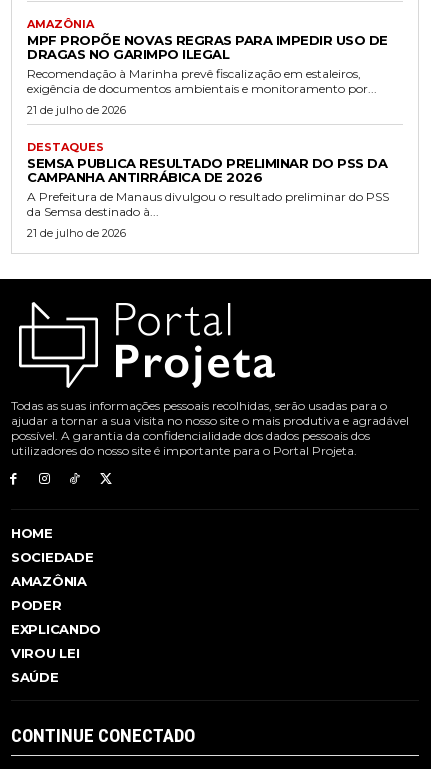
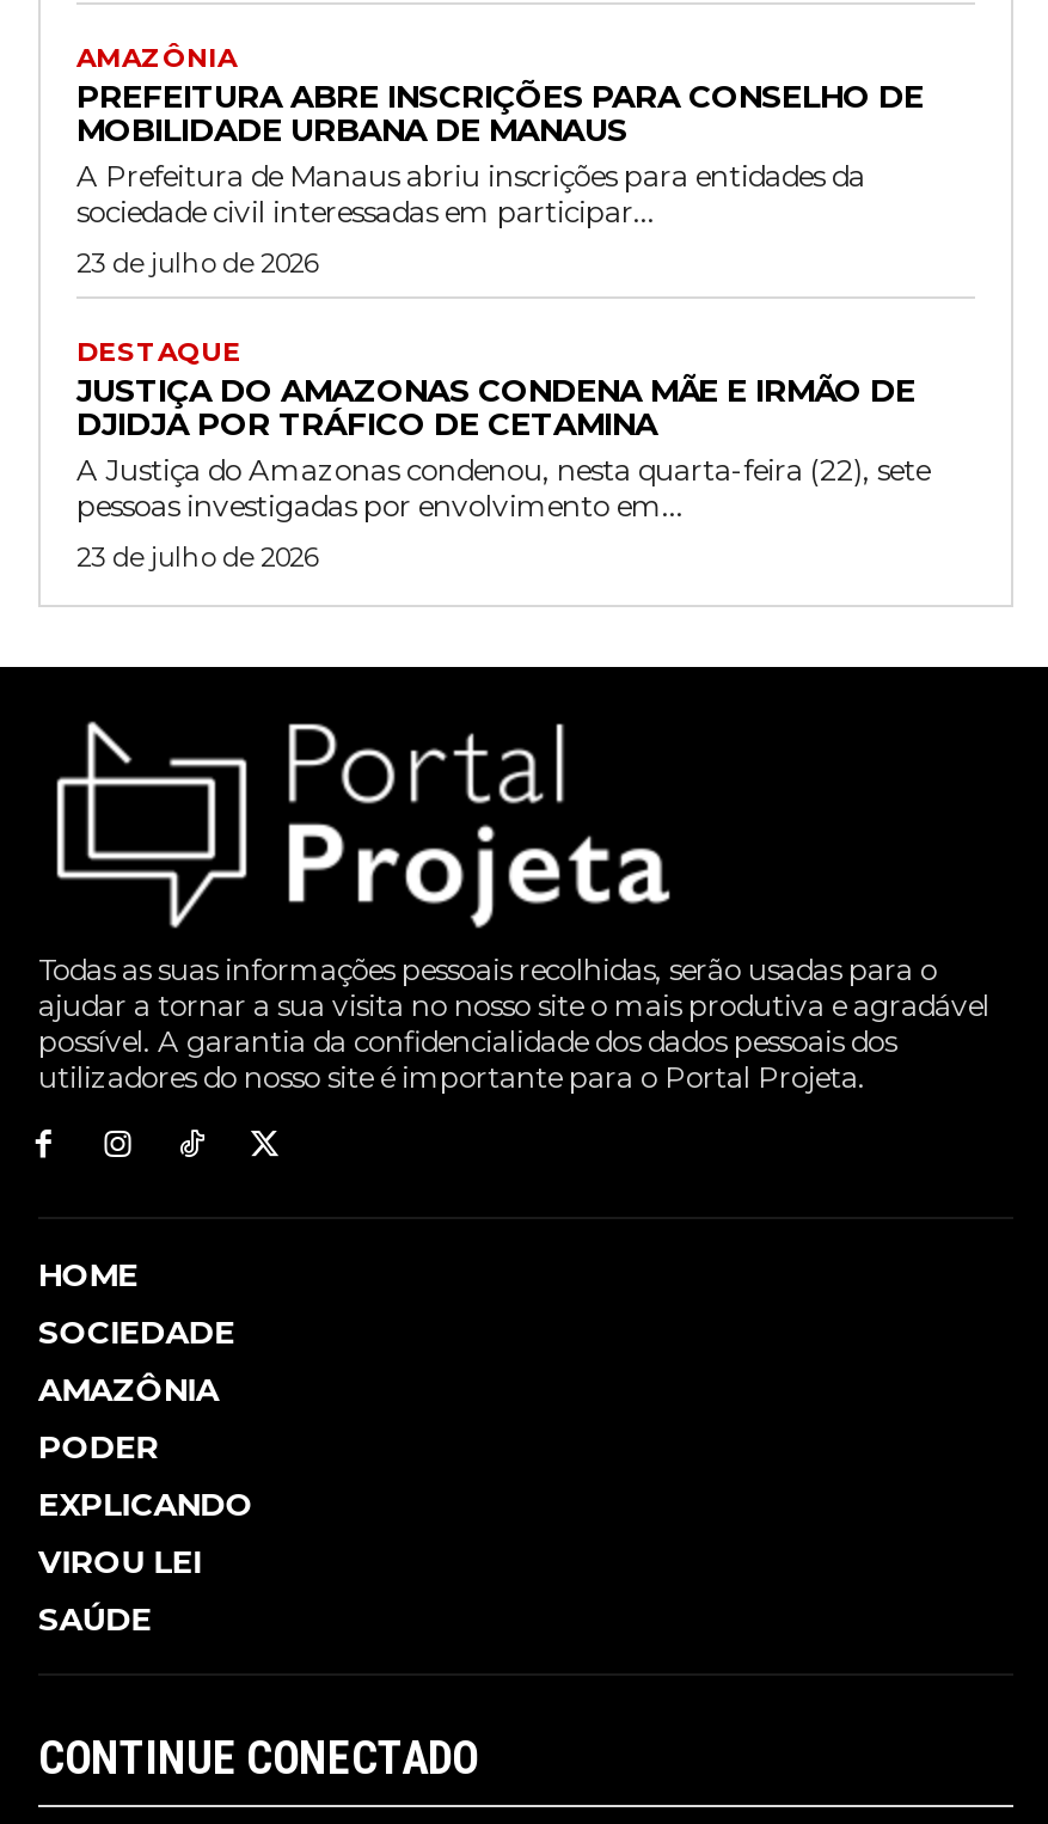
[27,32,387,96] MPF PROPÕE NOVAS REGRAS PARA IMPEDIR USO DE | DRAGAS NO GARIMPO ILEGAL | Recomendação à Marinha prevê fiscalização em estaleiros, | exigência de documentos ambientais e monitoramento por... -> [76,76,924,229] PREFEITURA ABRE INSCRIÇÕES PARA CONSELHO DE | MOBILIDADE URBANA DE MANAUS | A Prefeitura de Manaus abriu inscrições para entidades da | sociedade civil interessadas em participar...
[27,103,126,117] 21 de julho de 2026 -> [76,245,318,279] 23 de julho de 2026
[27,140,389,219] DESTAQUES | SEMSA PUBLICA RESULTADO PRELIMINAR DO PSS DA | CAMPANHA ANTIRRÁBICA DE 2026 | A Prefeitura de Manaus divulgou o resultado preliminar do PSS | da Semsa destinado à... -> [76,334,930,523] DESTAQUE | JUSTIÇA DO AMAZONAS CONDENA MÃE E IRMÃO DE | DJIDJA POR TRÁFICO DE CETAMINA | A Justiça do Amazonas condenou, nesta quarta-feira (22), sete | pessoas investigadas por envolvimento em...
[27,226,126,240] 21 de julho de 2026 -> [76,539,318,573] 23 de julho de 2026

